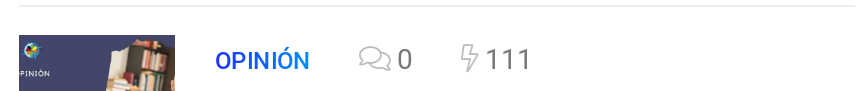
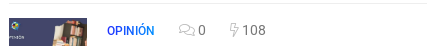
[479,43,533,75] 111 -> [239,22,266,38] 108

